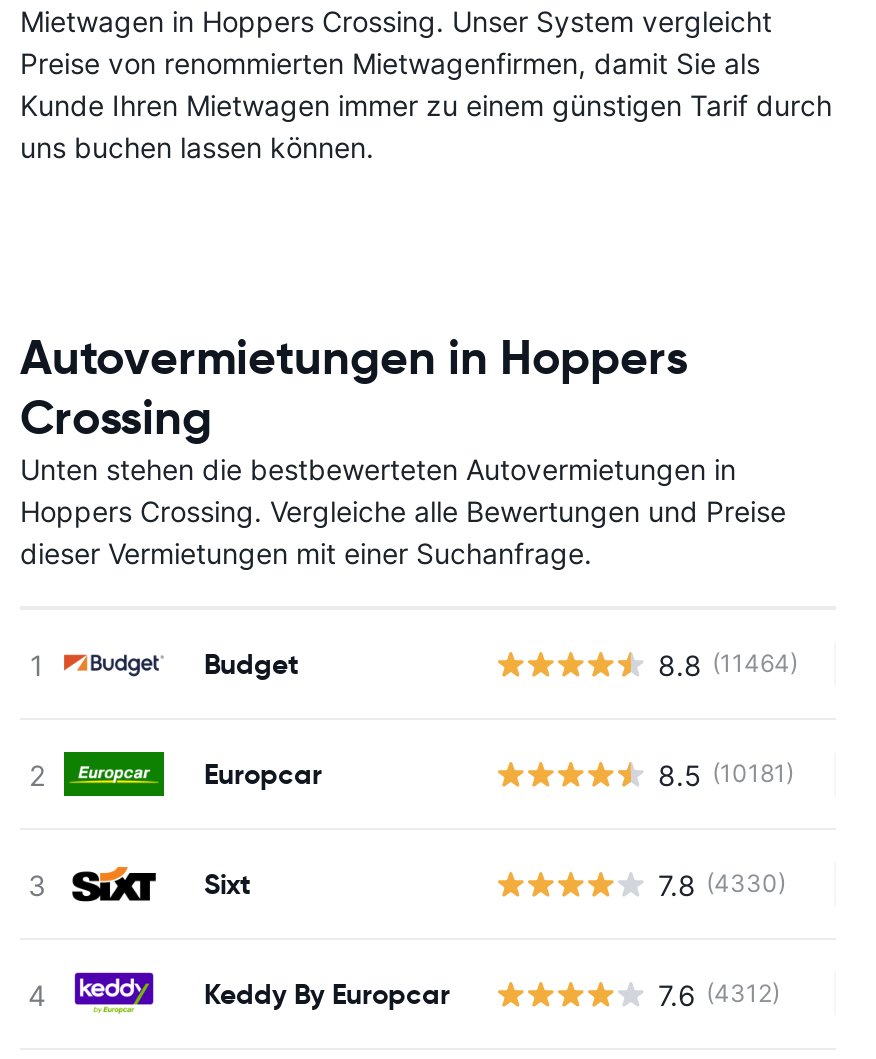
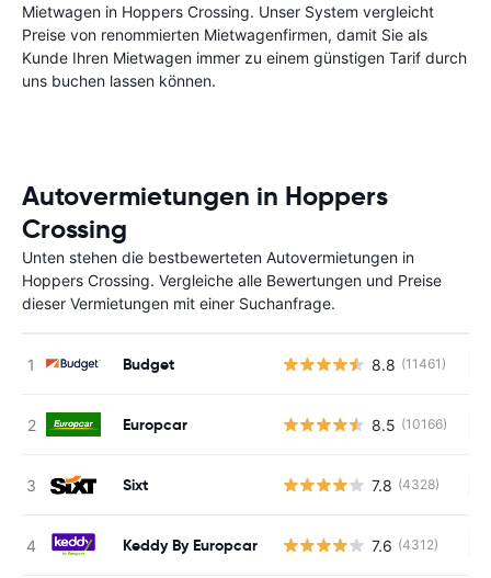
[658,647,798,681] 8.8 (11464) -> [372,355,446,373] 8.8 (11461)
[658,757,794,791] 8.5 (10181) -> [372,415,447,434] 8.5 (10166)
[658,867,786,901] 7.8 (4330) -> [372,475,439,494] 7.8 (4328)

